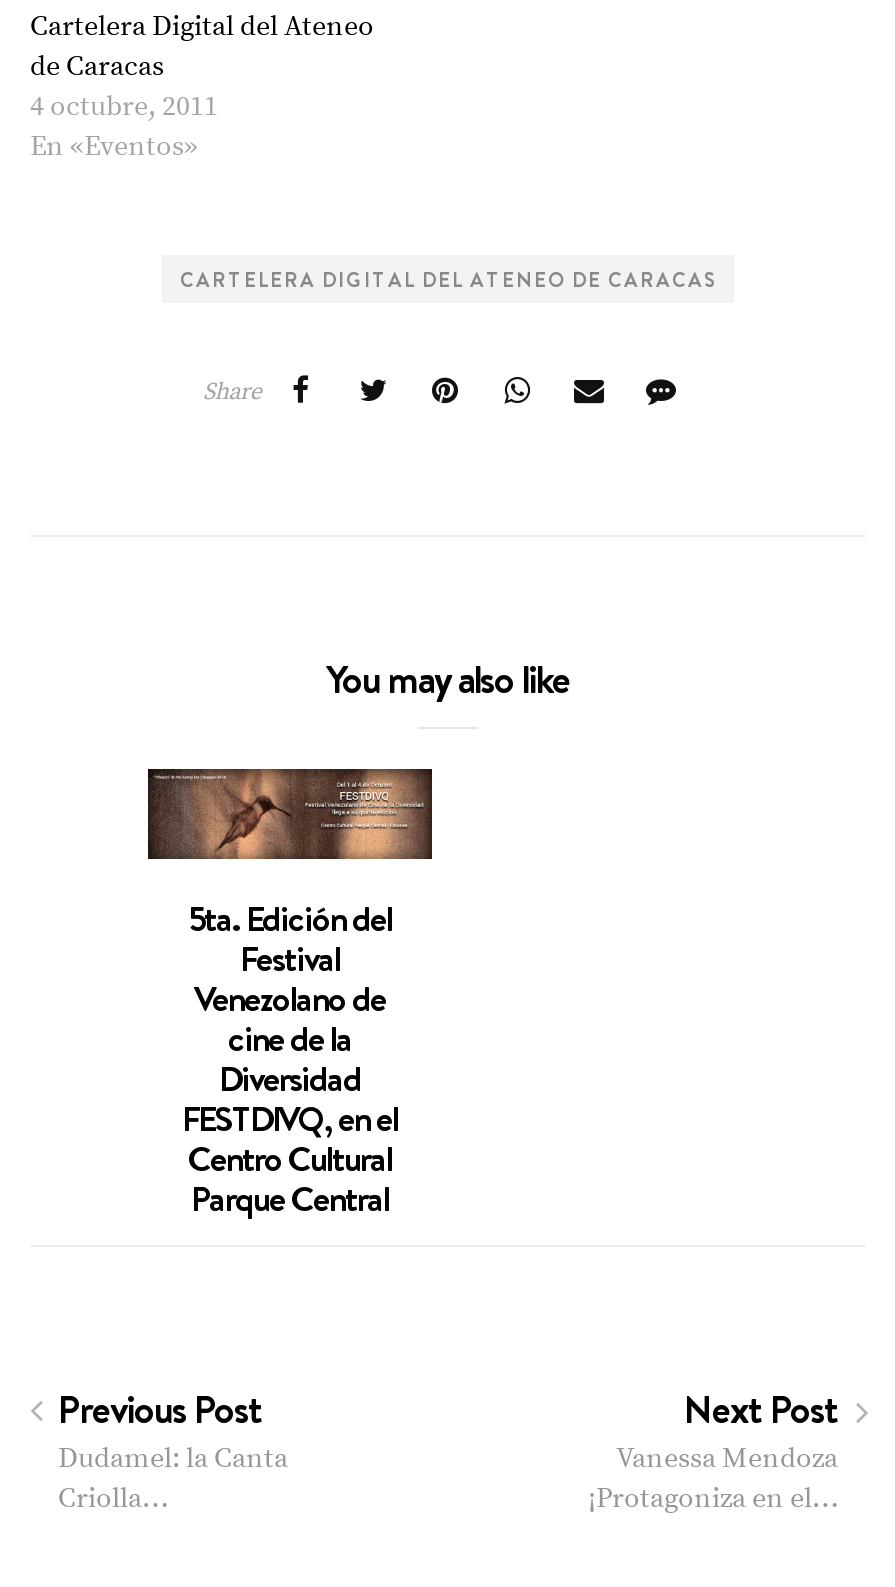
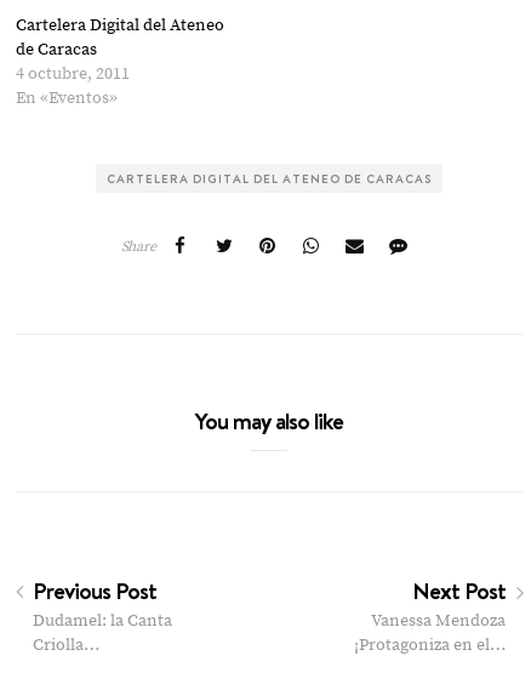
[146,765,434,1224] [image] | 5ta. Edición del | Festival | Venezolano de | cine de la | Diversidad | FESTDIVQ, en el | Centro Cultural | Parque Central -> none

